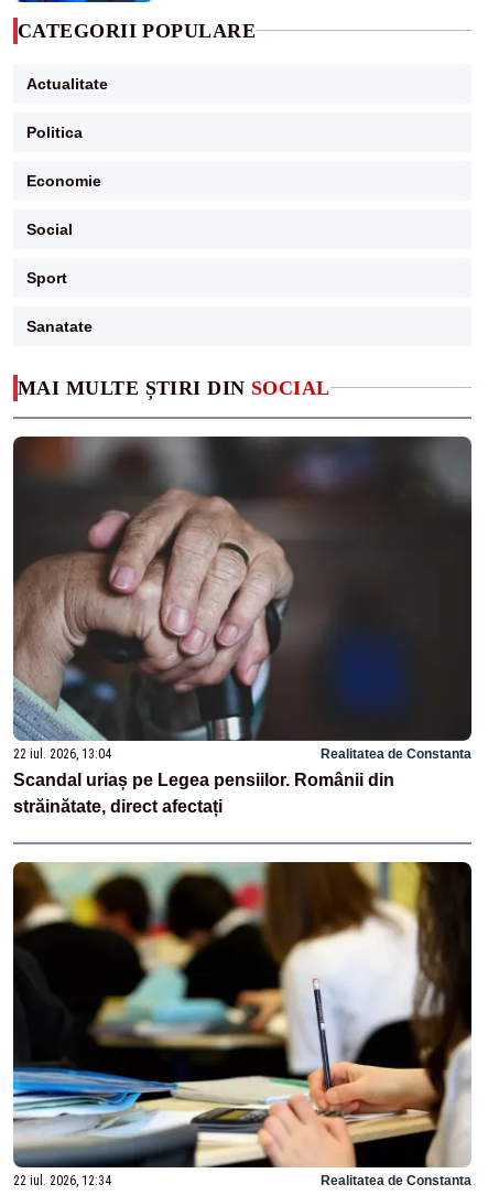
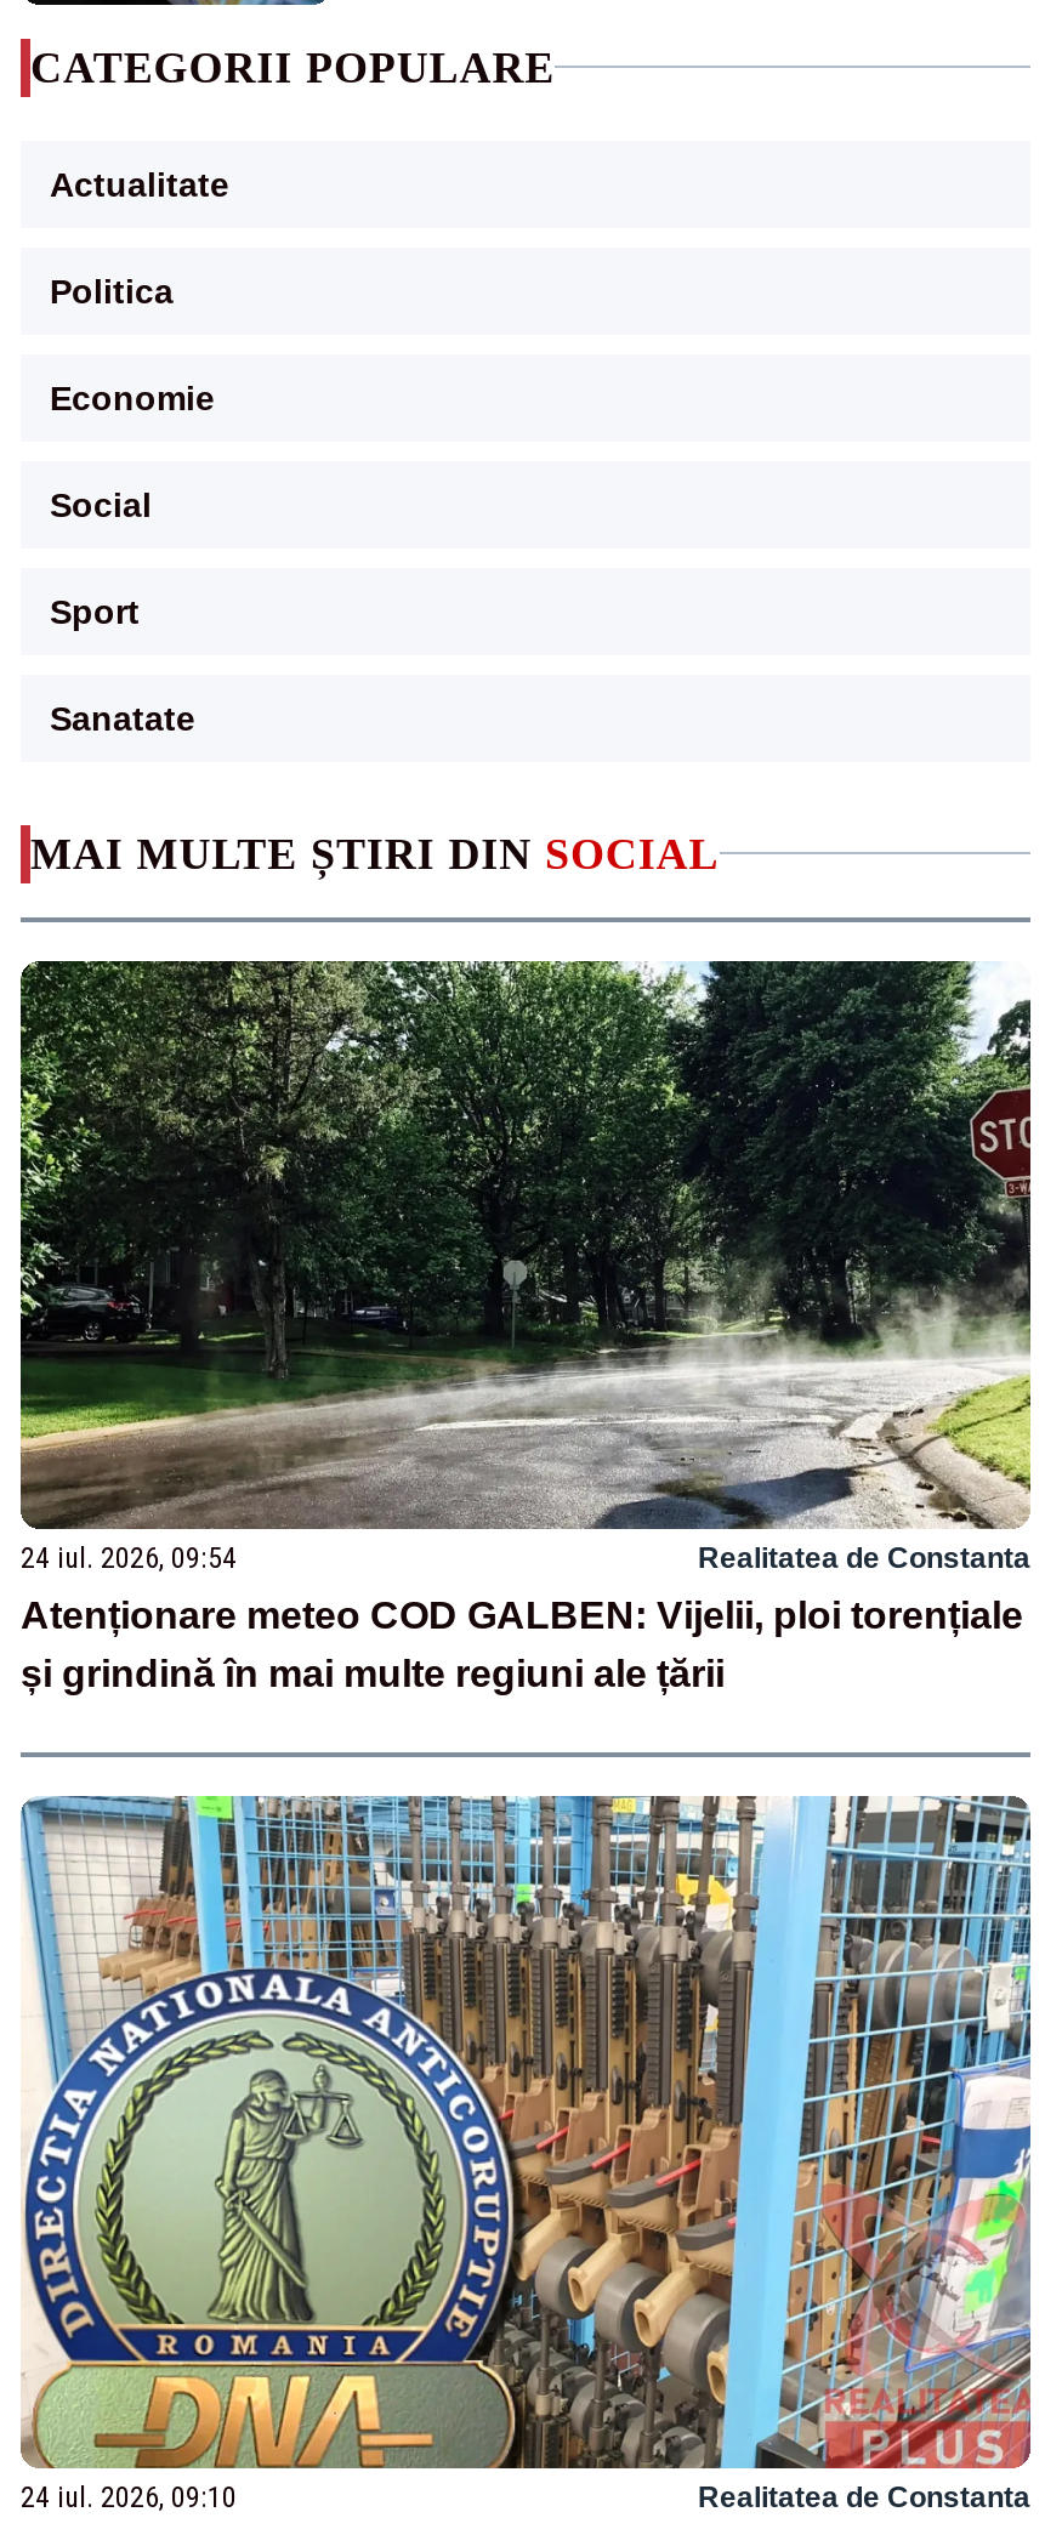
[12,435,473,762] [image] | 22 iul. 2026, 13:04 -> [18,959,1033,1575] [image] | 24 iul. 2026, 09:54
[13,771,394,816] Scandal uriaș pe Legea pensiilor. Românii din | străinătate, direct afectați -> [21,1594,1023,1694] Atenționare meteo COD GALBEN: Vijelii, ploi torențiale | și grindină în mai multe regiuni ale țării
[12,861,473,1188] [image] | 22 iul. 2026, 12:34 -> [18,1794,1033,2515] [image] | 24 iul. 2026, 09:10

